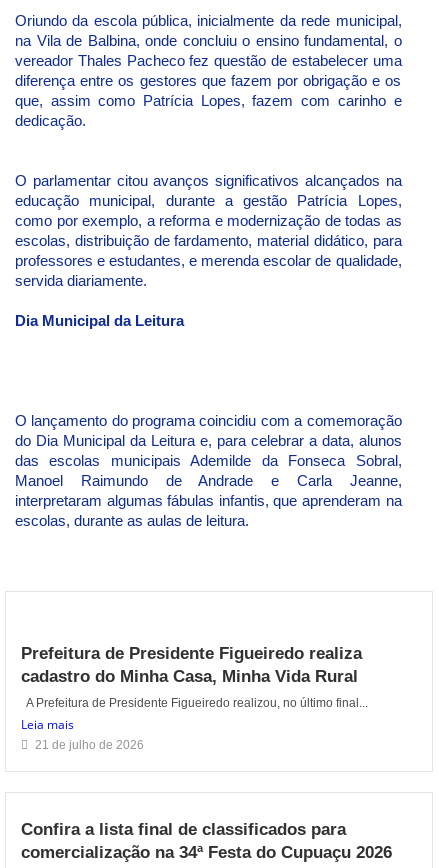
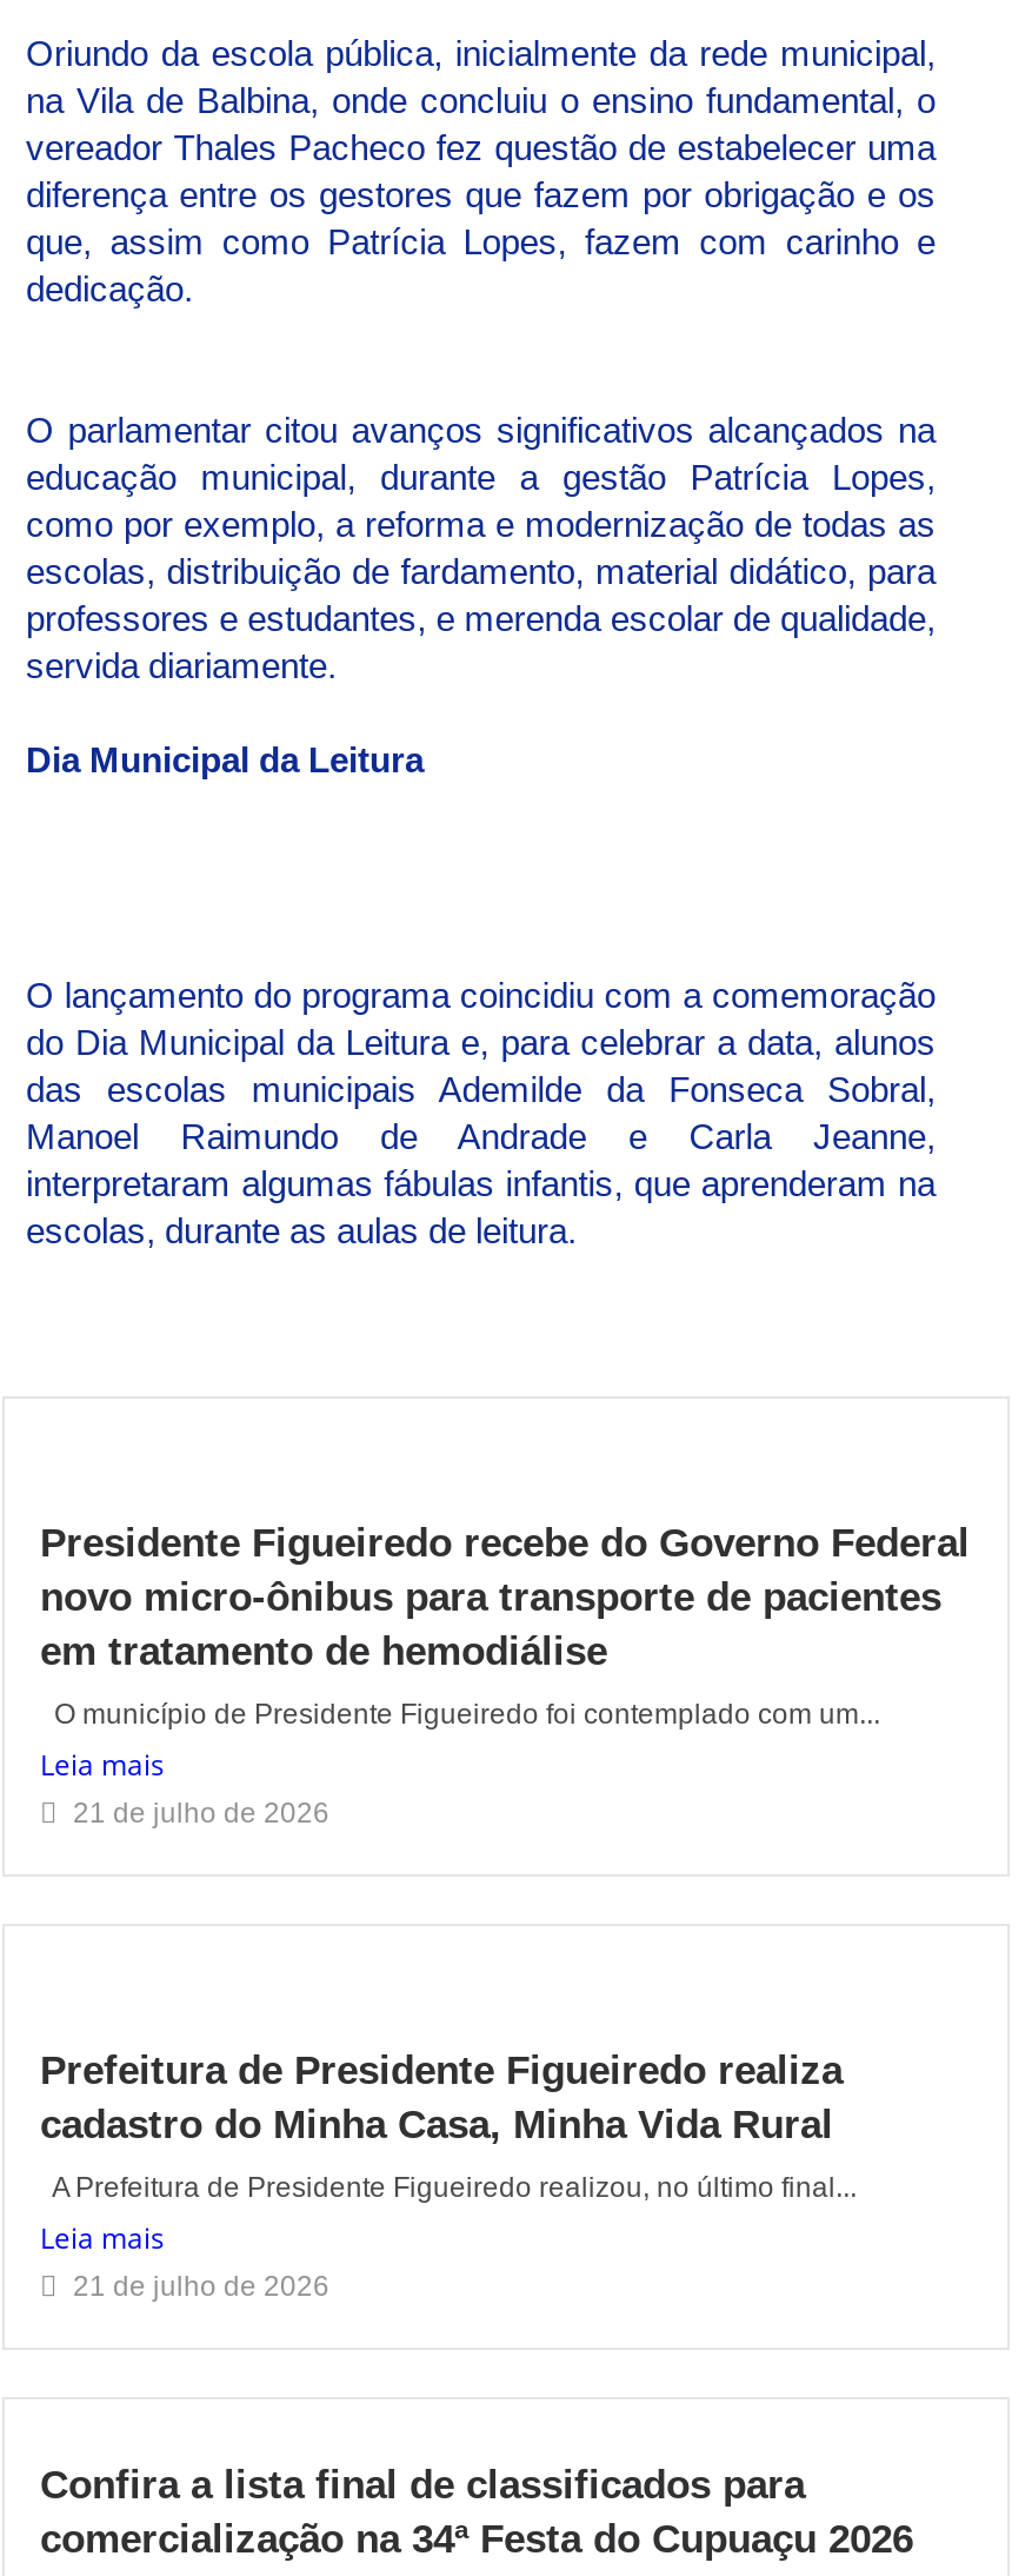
none -> [40,1522,970,1831] Presidente Figueiredo recebe do Governo Federal | novo micro-ônibus para transporte de pacientes | em tratamento de hemodiálise | O município de Presidente Figueiredo foi contemplado com um... | Leia mais | 21 de julho de 2026

